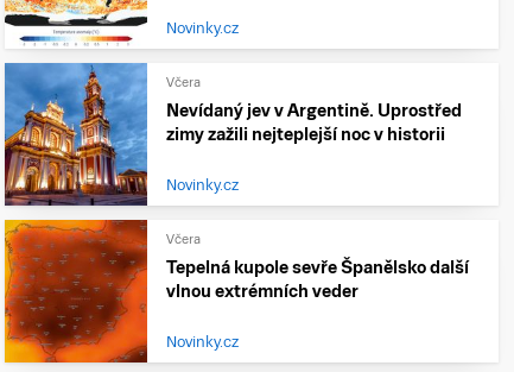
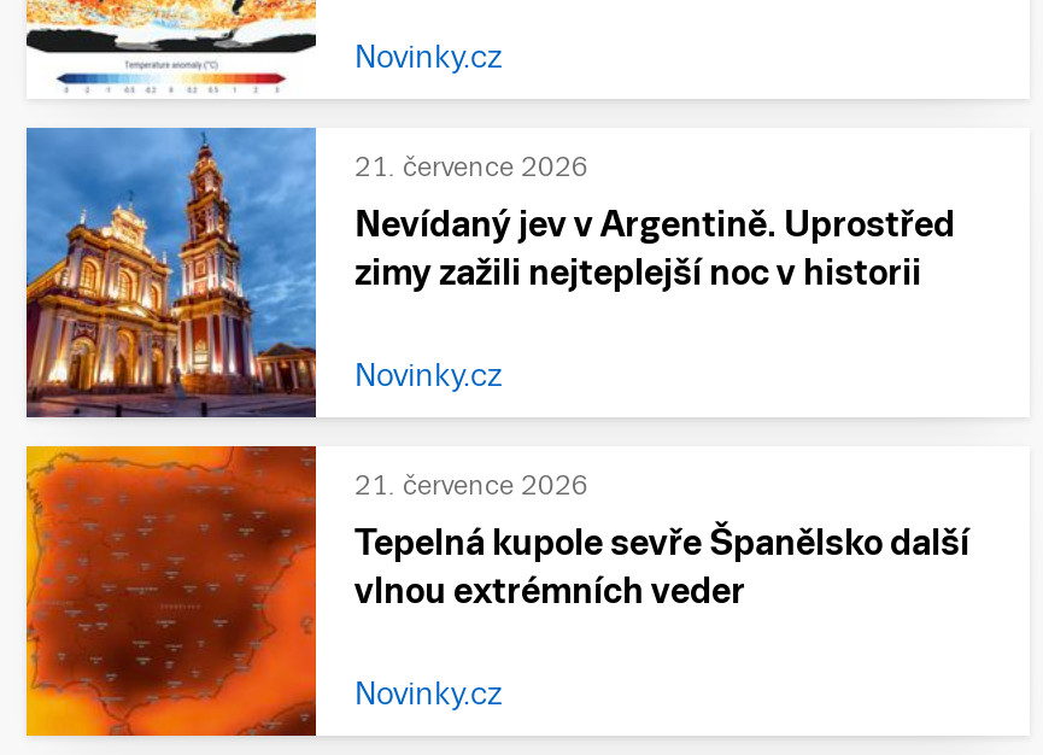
[166,75,201,89] Včera -> [354,152,588,181] 21. července 2026
[166,232,201,246] Včera -> [354,470,588,499] 21. července 2026

